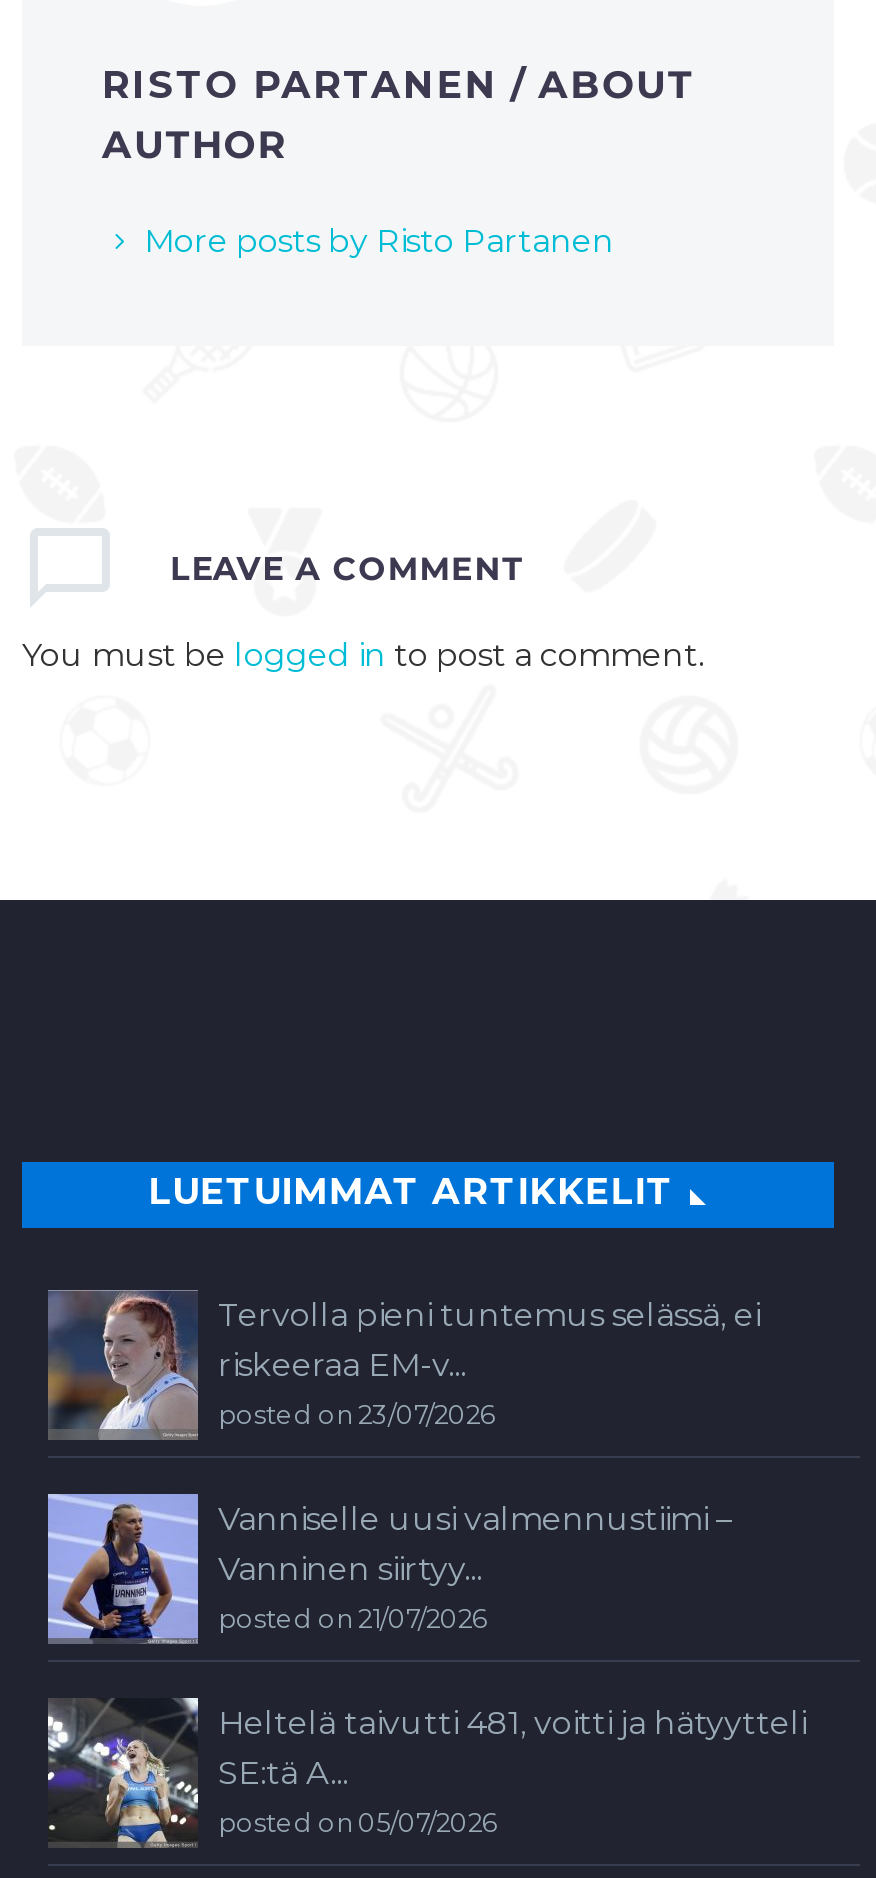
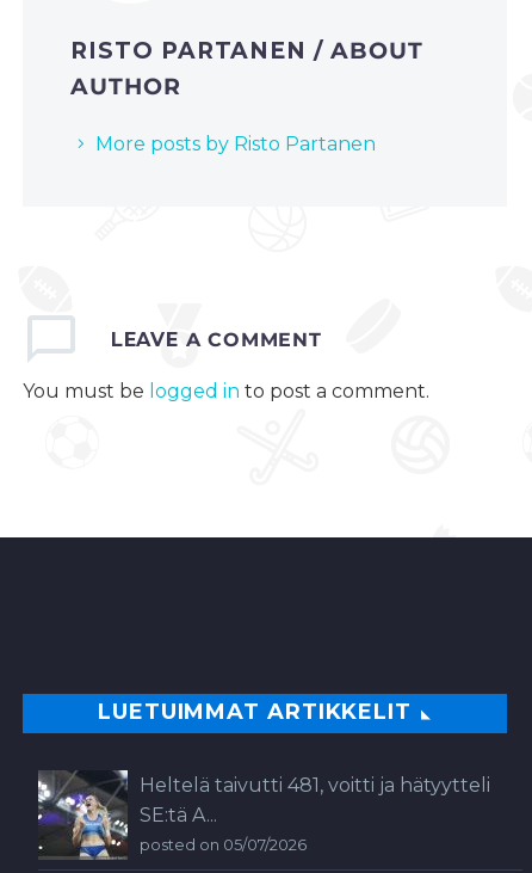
[48,1290,760,1633] [image] | Tervolla pieni tuntemus selässä, ei | riskeeraa EM-v... | posted on 23/07/2026 | Vanniselle uusi valmennustiimi – | Vanninen siirtyy... | posted on 21/07/2026 -> none
[46,1492,190,1646] [image] -> none

